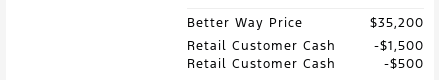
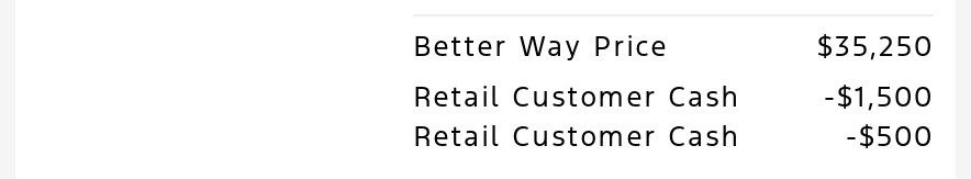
[370,15,424,31] $35,200 -> [817,30,934,65] $35,250

